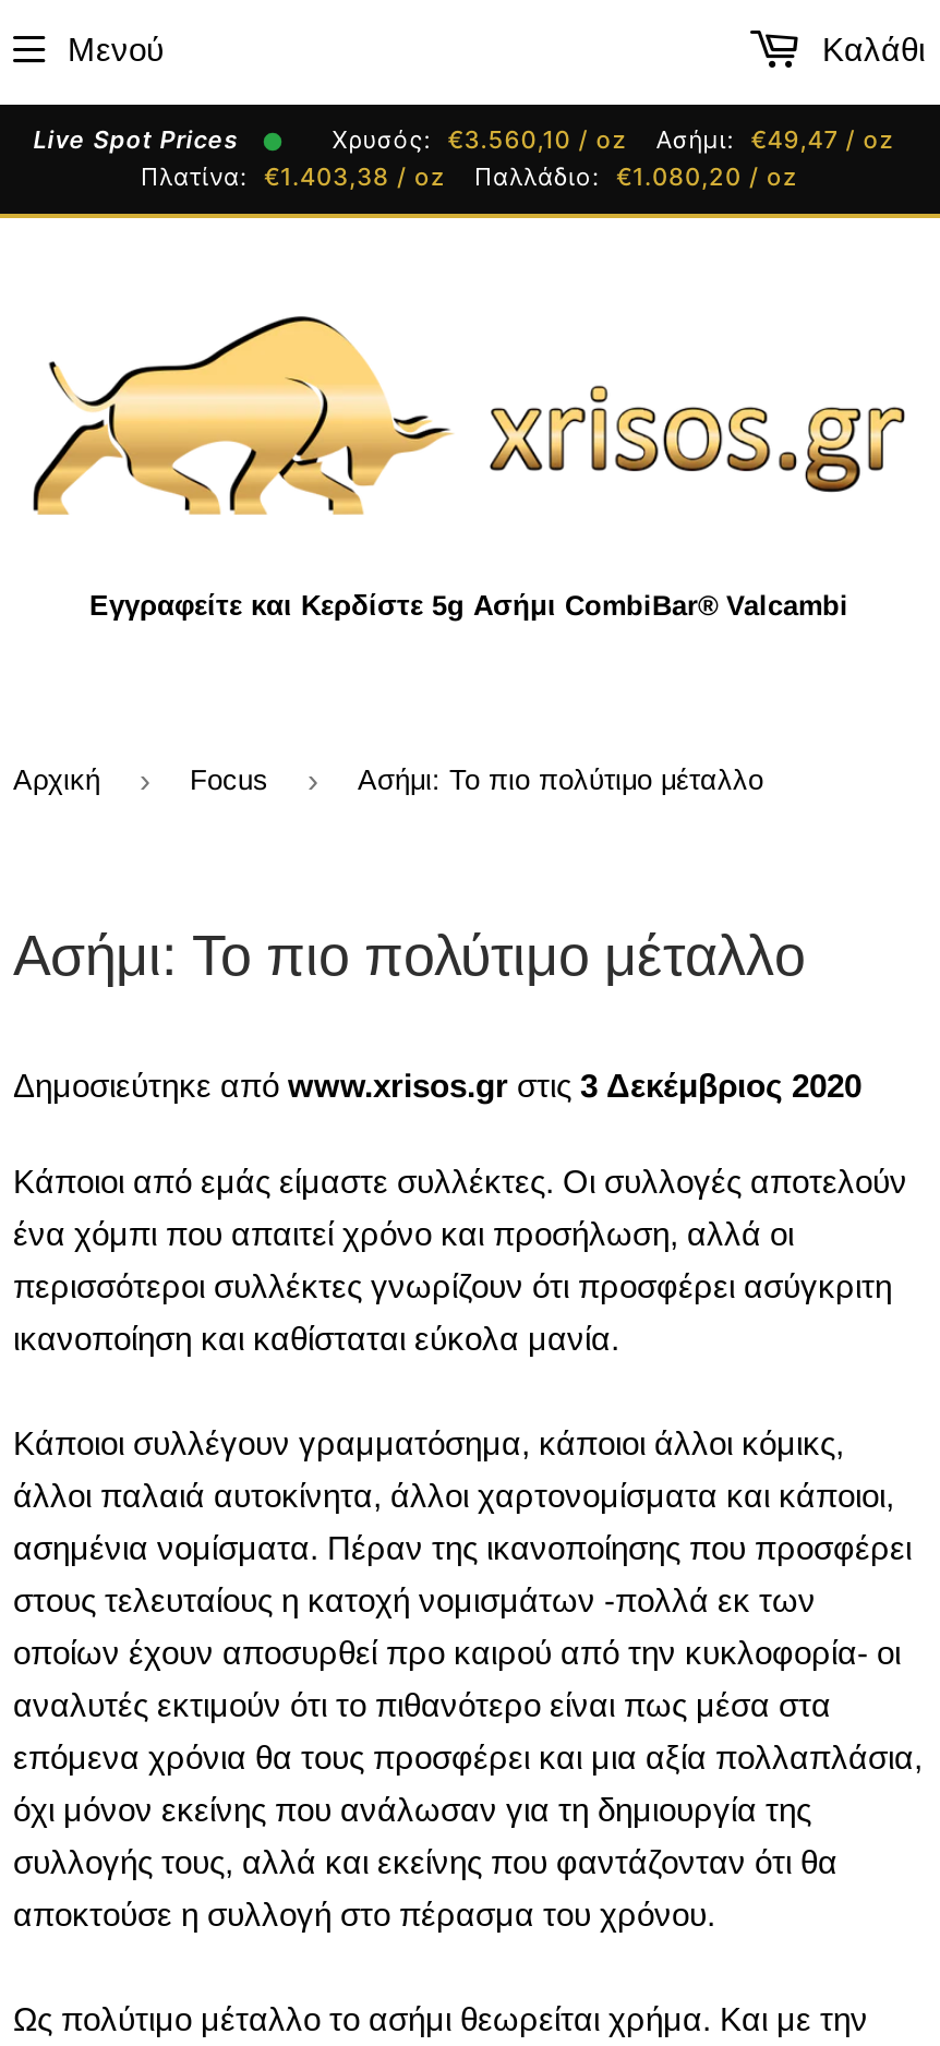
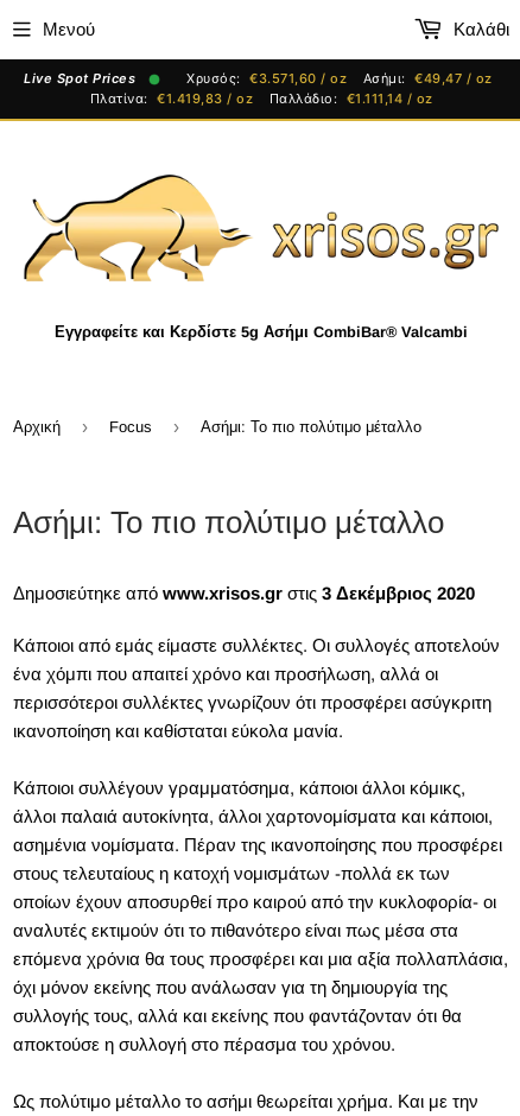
[332,124,894,155] Χρυσός: €3.560,10 / oz Ασήμι: €49,47 / oz -> [187,70,492,87] Χρυσός: €3.571,60 / oz Ασήμι: €49,47 / oz
[141,161,445,192] Πλατίνα: €1.403,38 / oz -> [90,90,253,107] Πλατίνα: €1.419,83 / oz
[474,161,797,192] Παλλάδιο: €1.080,20 / oz -> [269,90,433,107] Παλλάδιο: €1.111,14 / oz

